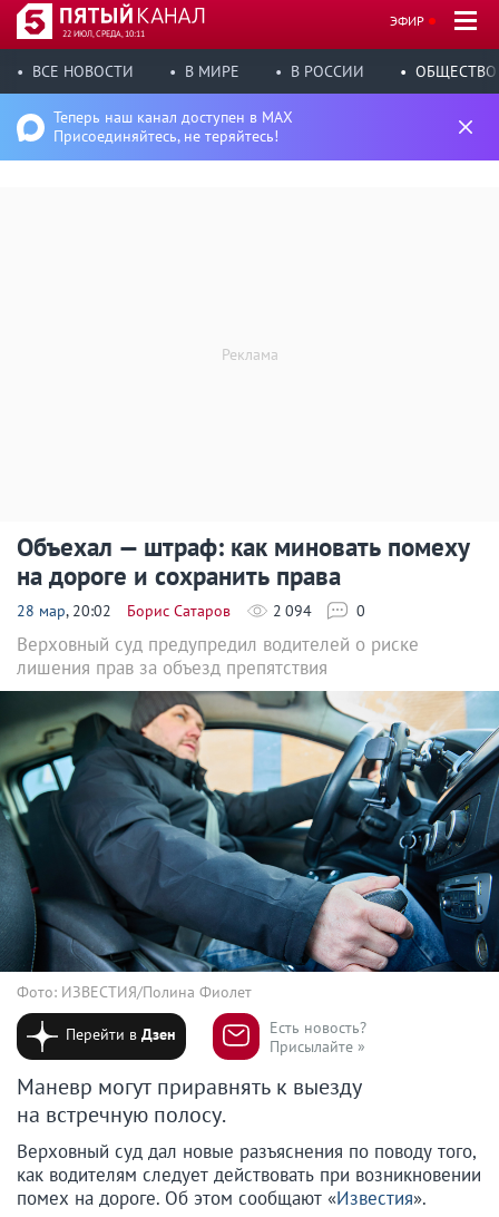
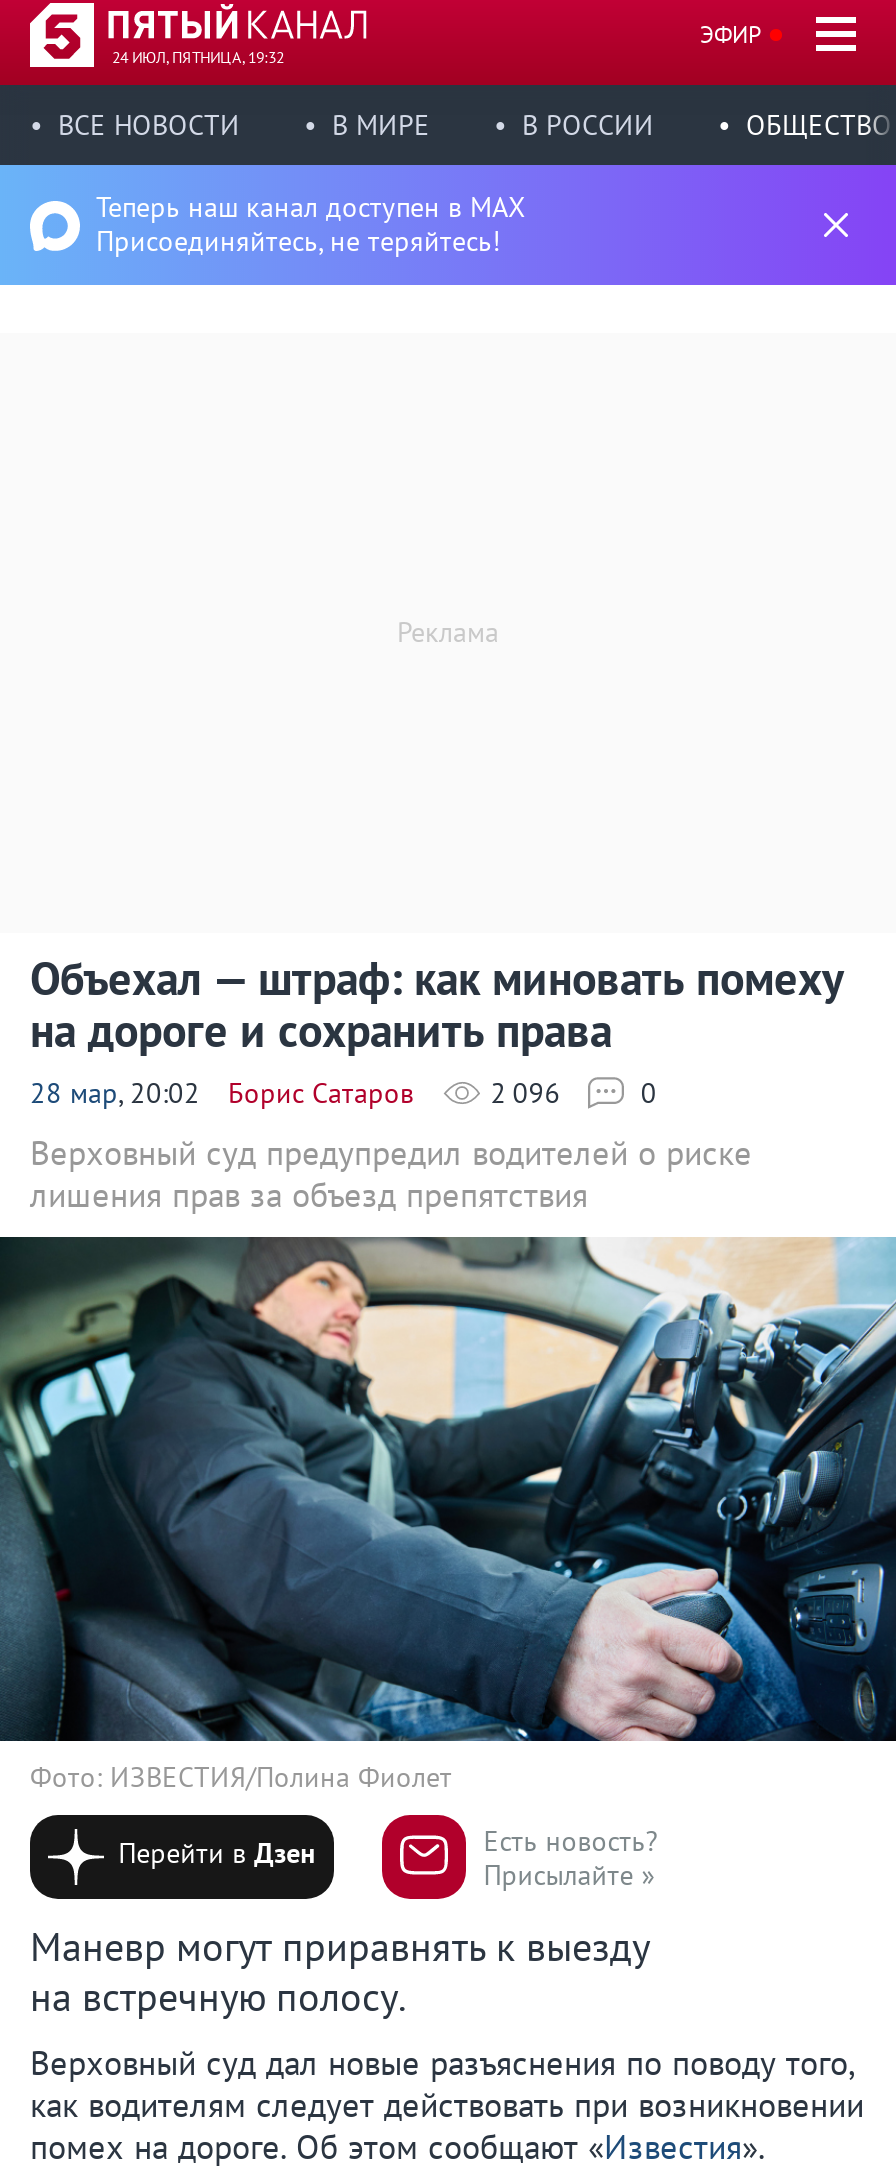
[62,28,145,39] 22 ИЮЛ, СРЕДА, 10:11 -> [112,47,284,67] 24 ИЮЛ, ПЯТНИЦА, 19:32
[273,601,312,621] 2 094 -> [490,1075,560,1111] 2 096

